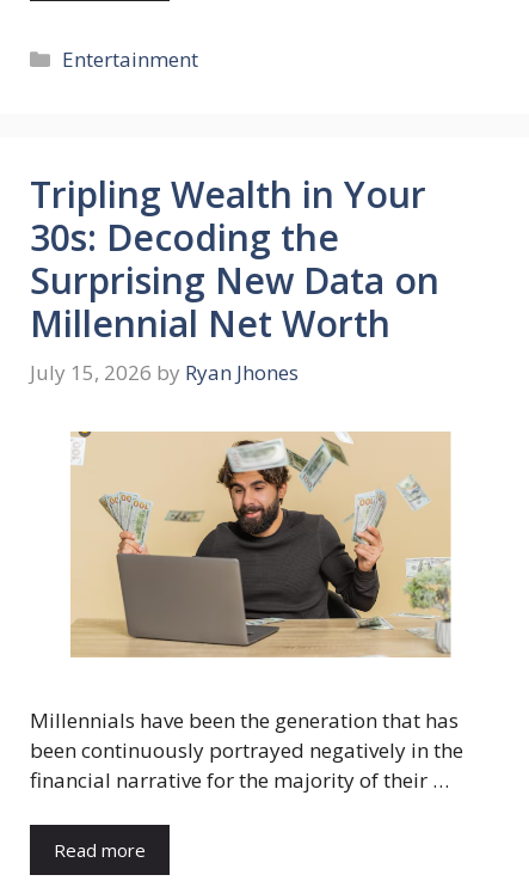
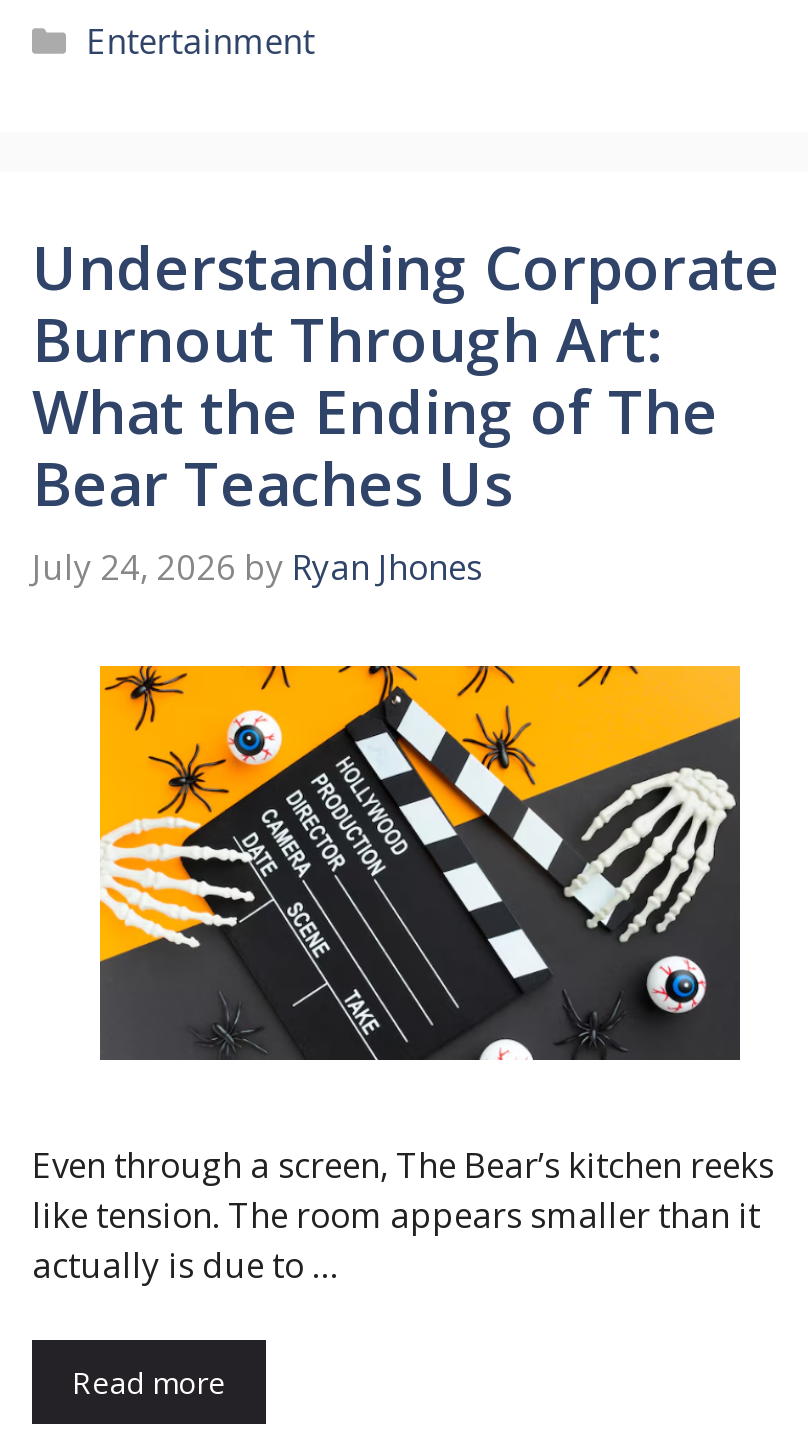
[30,169,439,386] Tripling Wealth in Your | 30s: Decoding the | Surprising New Data on | Millennial Net Worth | July 15, 2026 by Ryan Jhones -> [32,227,780,590] Understanding Corporate | Burnout Through Art: | What the Ending of The | Bear Teaches Us | July 24, 2026 by Ryan Jhones
[70,430,453,657] [image] -> [98,664,742,1062] [image]
[30,706,463,794] Millennials have been the generation that has | been continuously portrayed negatively in the | financial narrative for the majority of their … -> [32,1142,774,1288] Even through a screen, The Bear’s kitchen reeks | like tension. The room appears smaller than it | actually is due to …

